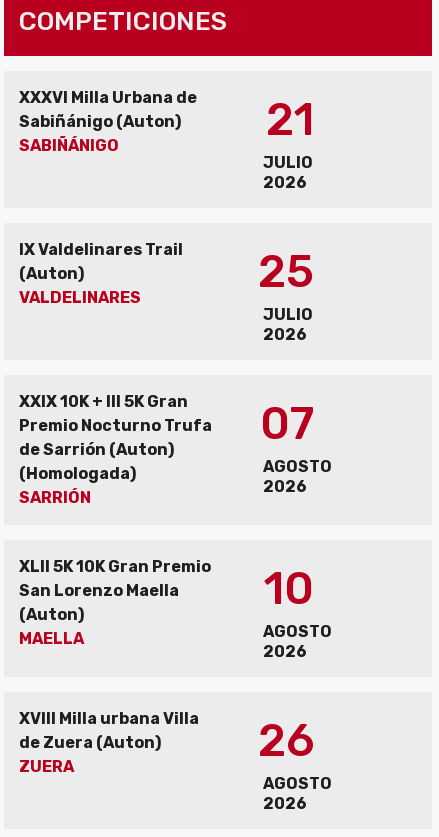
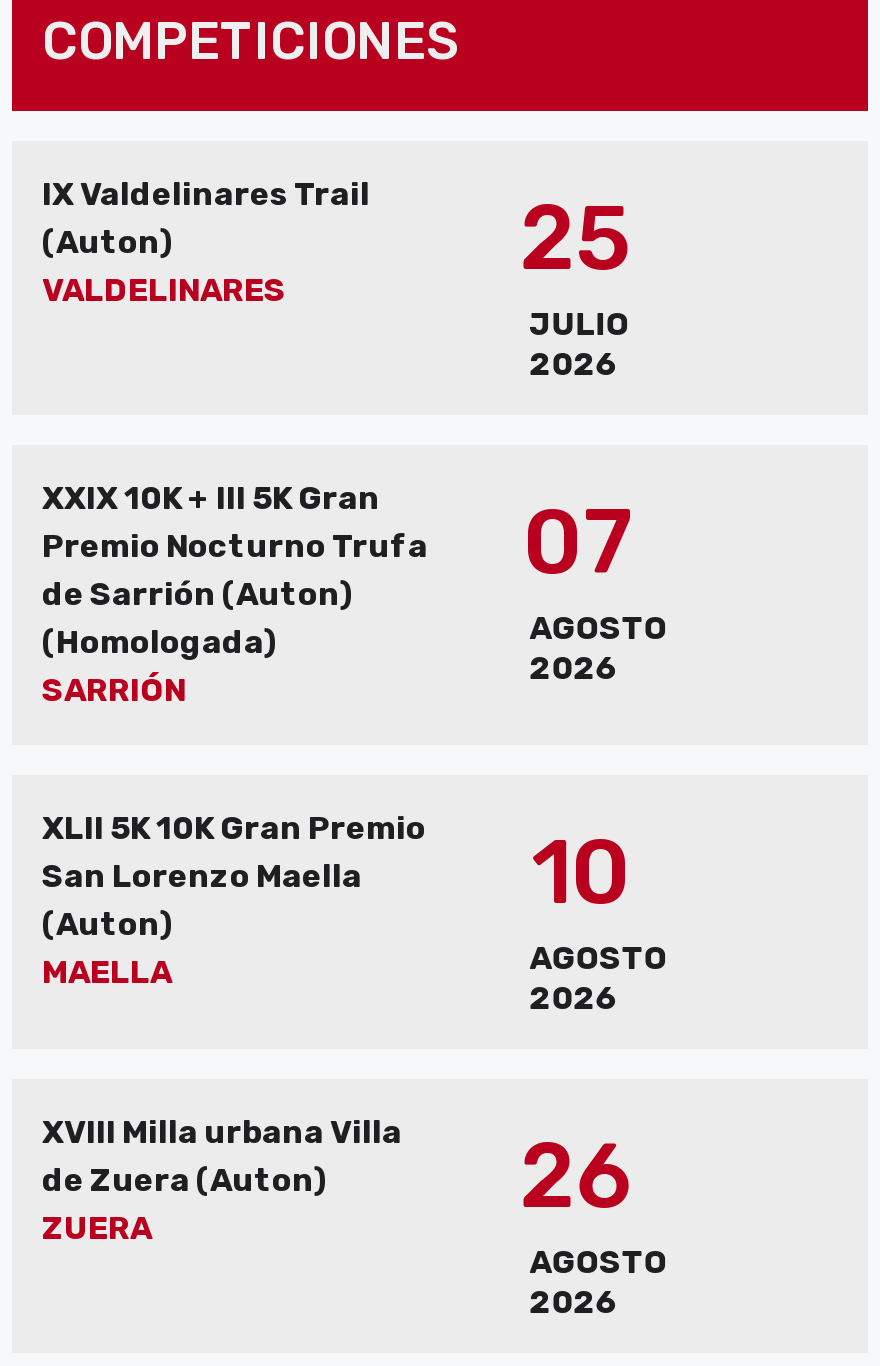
[19,88,313,192] XXXVI Milla Urbana de | Sabiñánigo (Auton) | SABIÑÁNIGO | 21 | JULIO | 2026 -> none

